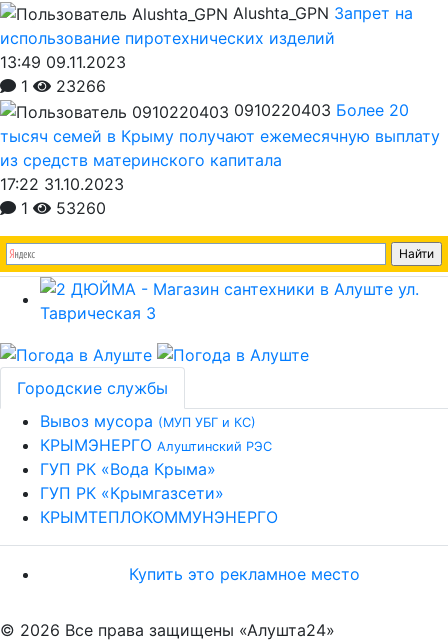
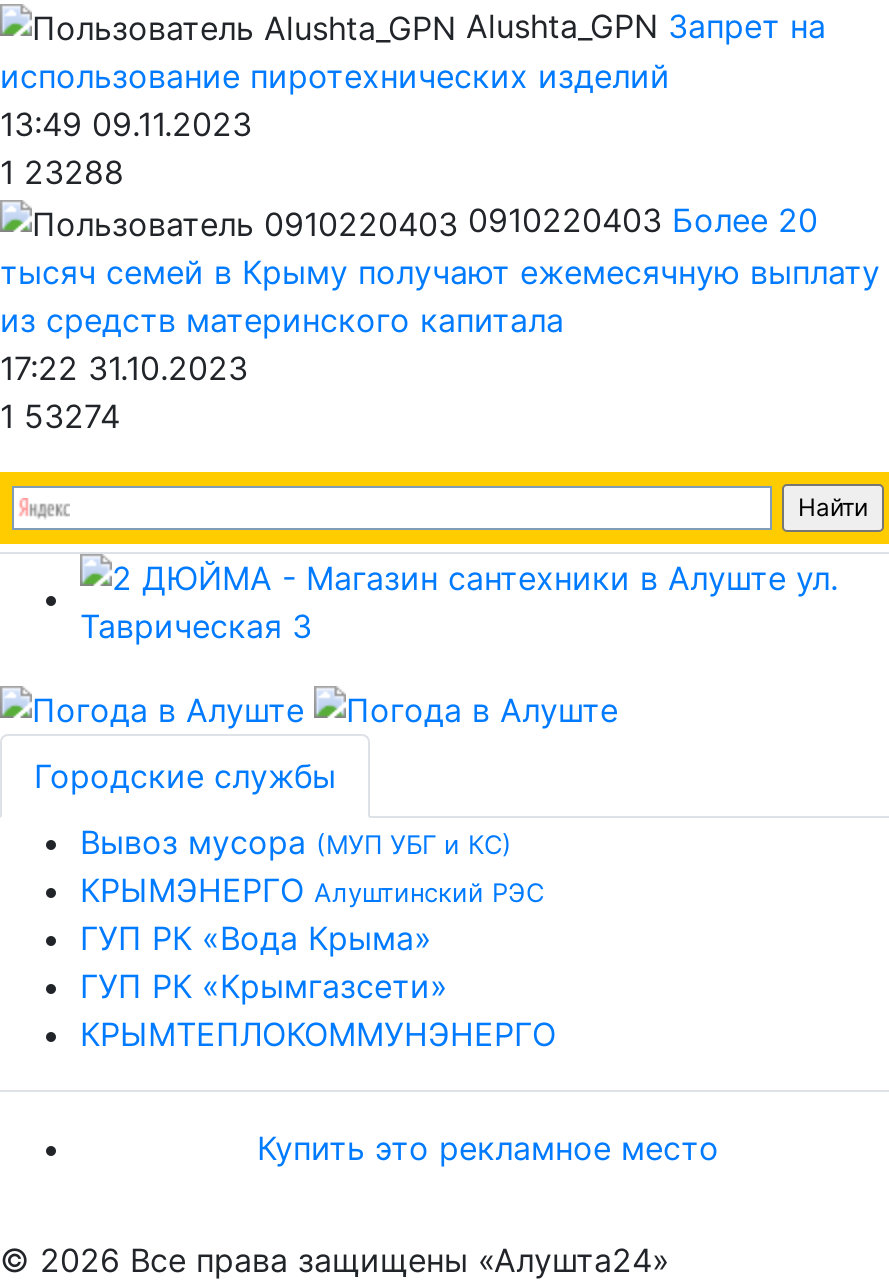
[16,76,106,96] 1 | 23266 -> [0,153,124,193] 1 23288
[16,198,106,218] 1 | 53260 -> [0,396,120,436] 1 53274

